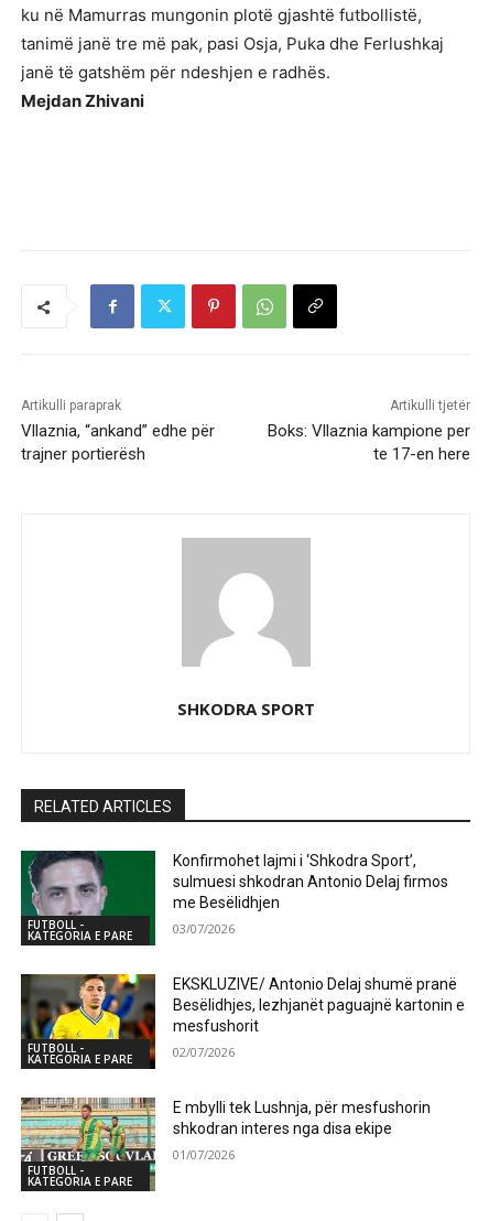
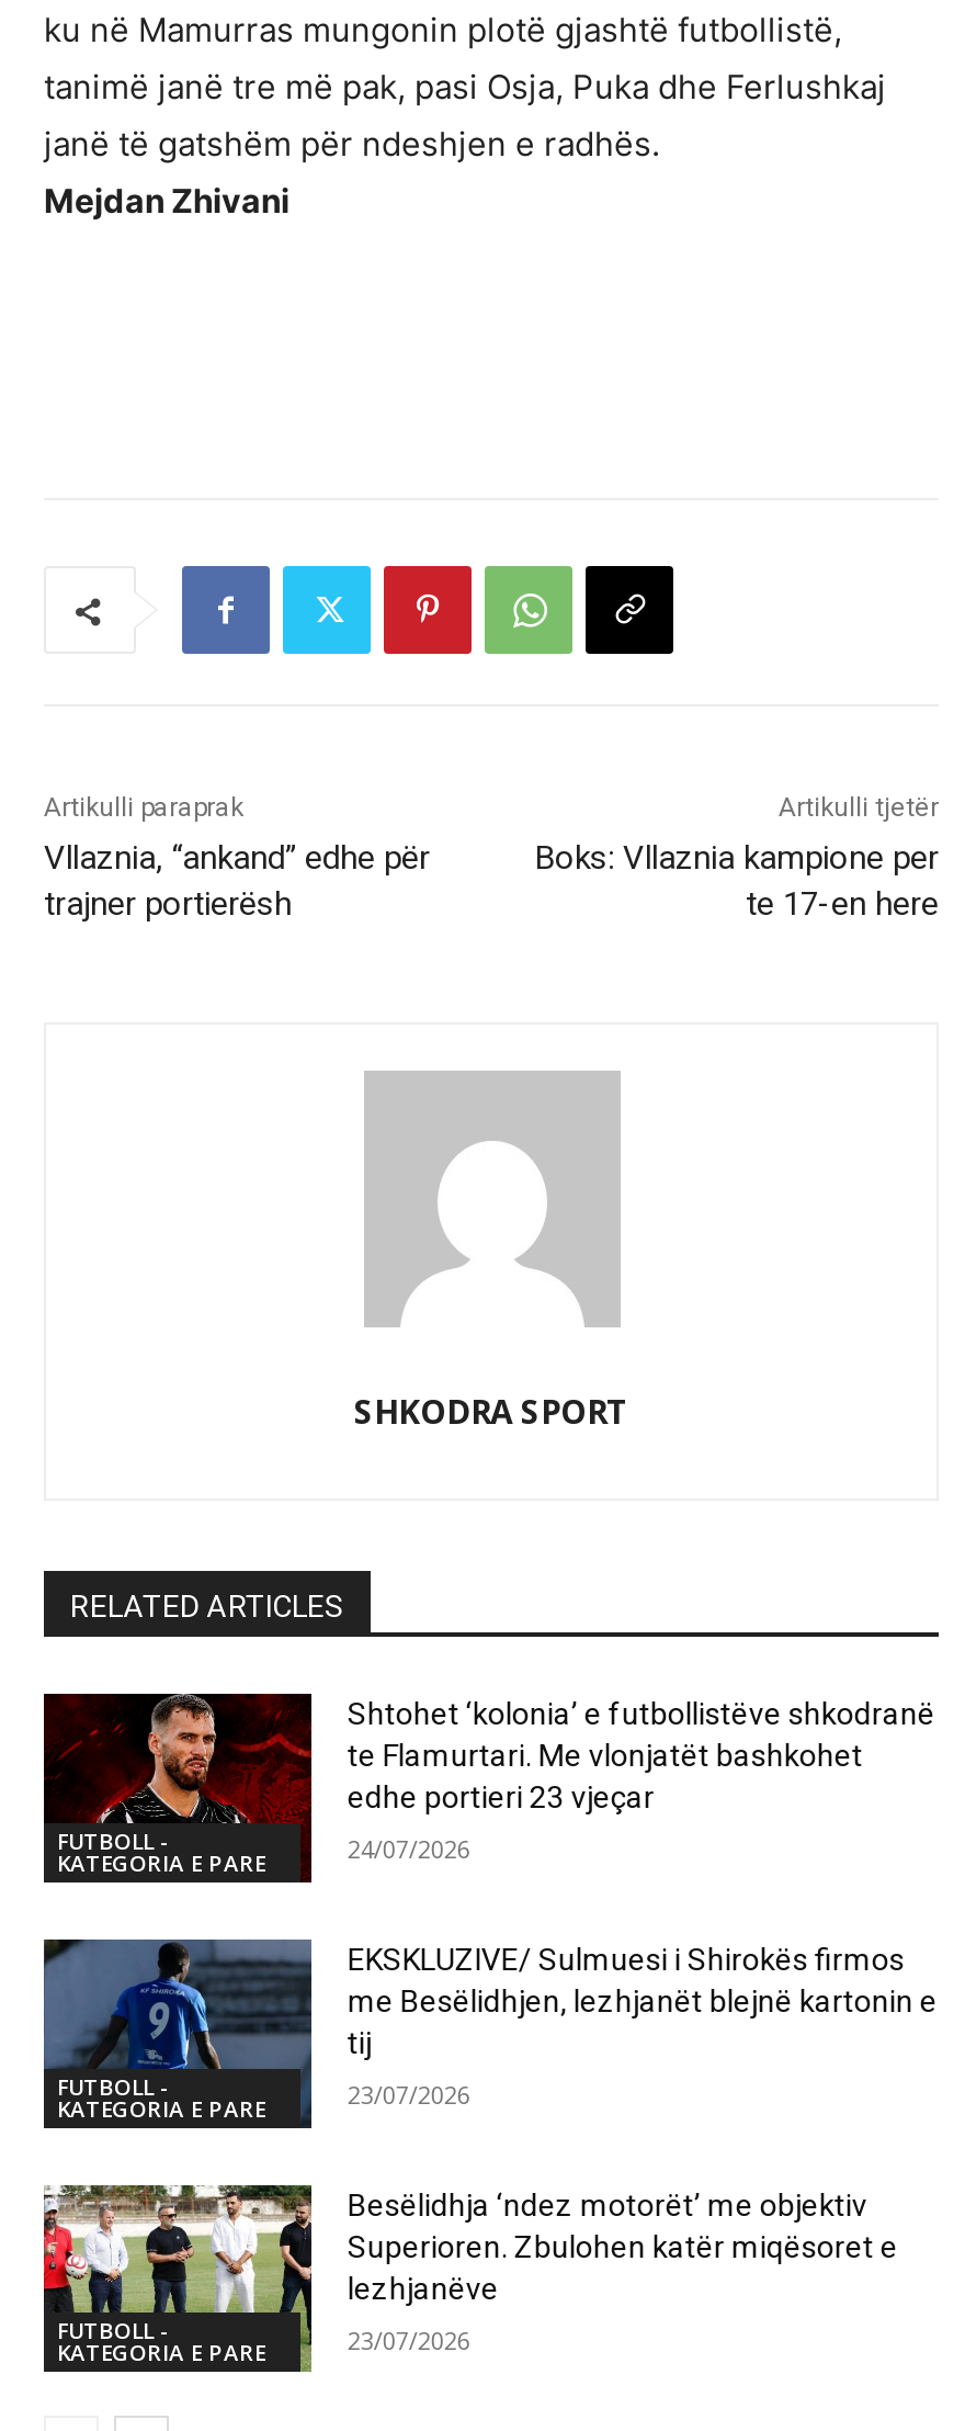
[20,851,449,946] [image] | Konfirmohet lajmi i ‘Shkodra Sport’, | sulmuesi shkodran Antonio Delaj firmos | me Besëlidhjen -> [44,1694,935,1882] [image] | Shtohet ‘kolonia’ e futbollistëve shkodranë | te Flamurtari. Me vlonjatët bashkohet | edhe portieri 23 vjeçar
[173,921,235,937] 03/07/2026 -> [347,1833,470,1866] 24/07/2026
[20,973,465,1067] [image] | EKSKLUZIVE/ Antonio Delaj shumë pranë | Besëlidhjes, lezhjanët paguajnë kartonin e | mesfushorit -> [42,1937,937,2122] [image] | EKSKLUZIVE/ Sulmuesi i Shirokës firmos | me Besëlidhjen, lezhjanët blejnë kartonin e | tij
[173,1044,235,1060] 02/07/2026 -> [347,2078,470,2111] 23/07/2026
[20,1096,431,1175] [image] | E mbylli tek Lushnja, për mesfushorin | shkodran interes nga disa ekipe -> [42,2183,898,2337] [image] | Besëlidhja ‘ndez motorët’ me objektiv | Superioren. Zbulohen katër miqësoret e | lezhjanëve
[173,1146,235,1162] 01/07/2026 -> [347,2323,470,2356] 23/07/2026

